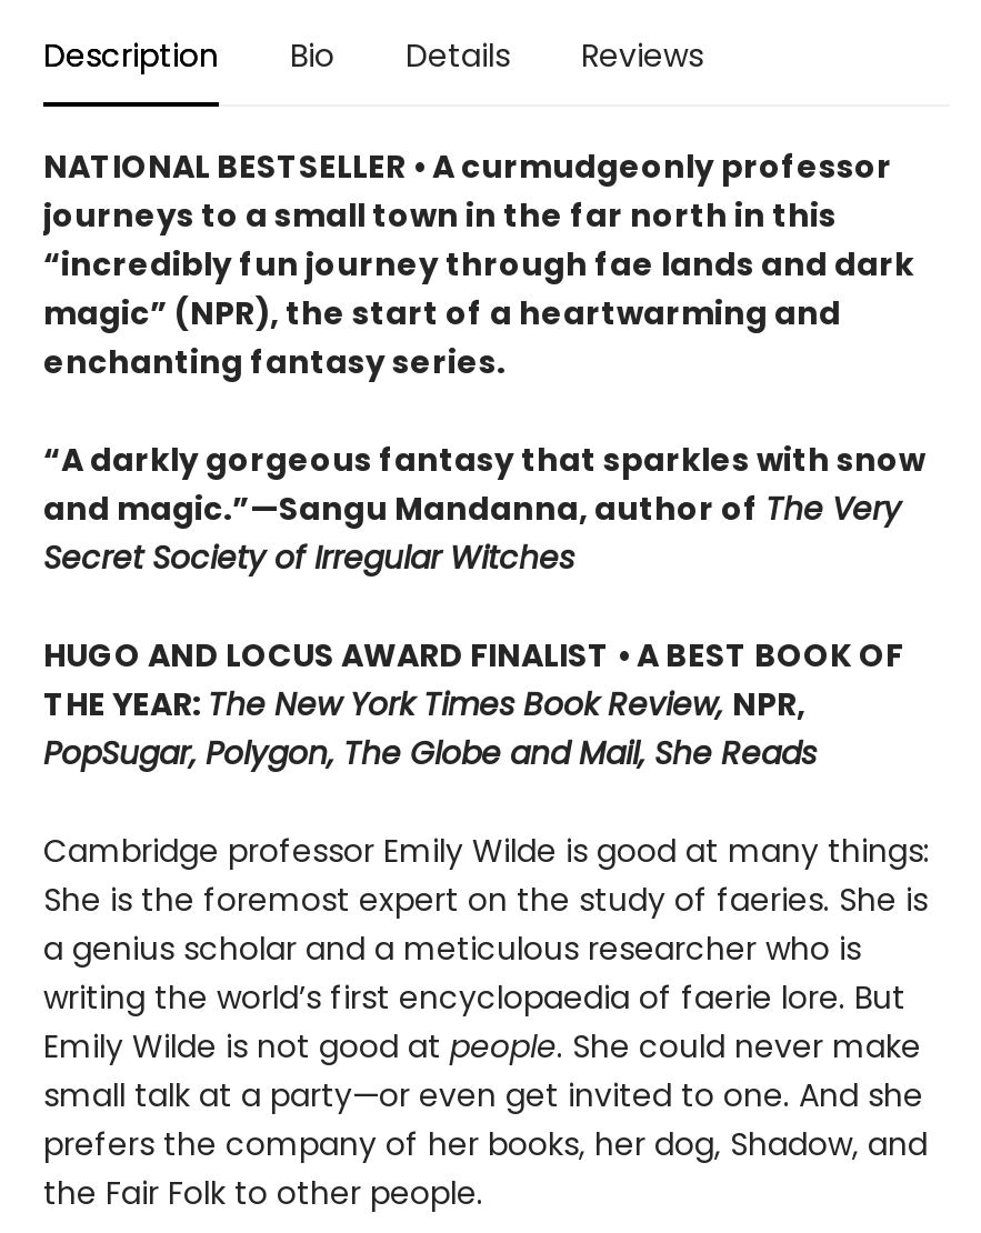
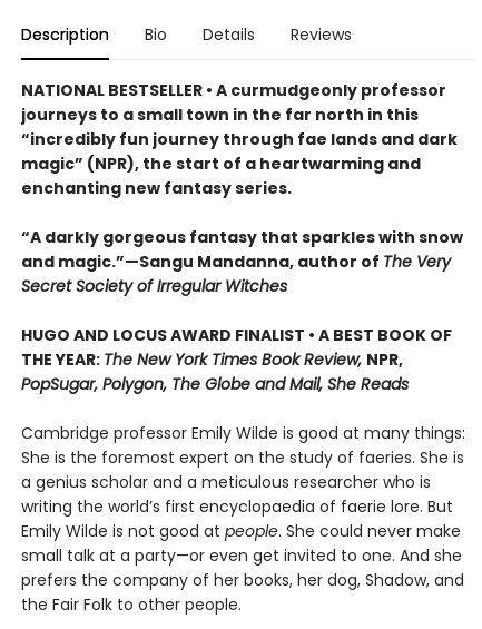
[43,339,505,384] enchanting fantasy series. -> [21,177,292,199] enchanting new fantasy series.

